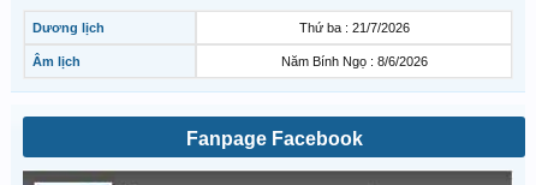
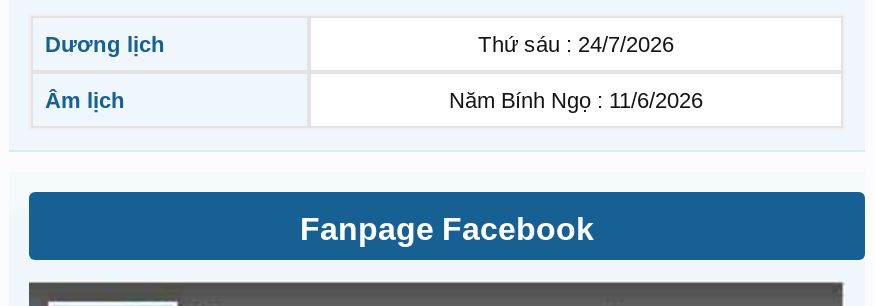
[299,21,409,35] Thứ ba : 21/7/2026 -> [478,32,674,56] Thứ sáu : 24/7/2026
[281,54,427,69] Năm Bính Ngọ : 8/6/2026 -> [449,88,703,112] Năm Bính Ngọ : 11/6/2026

